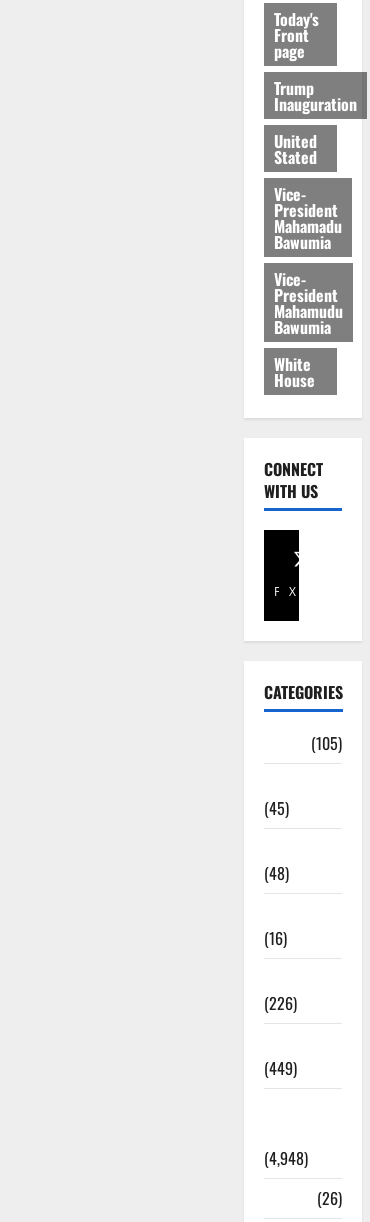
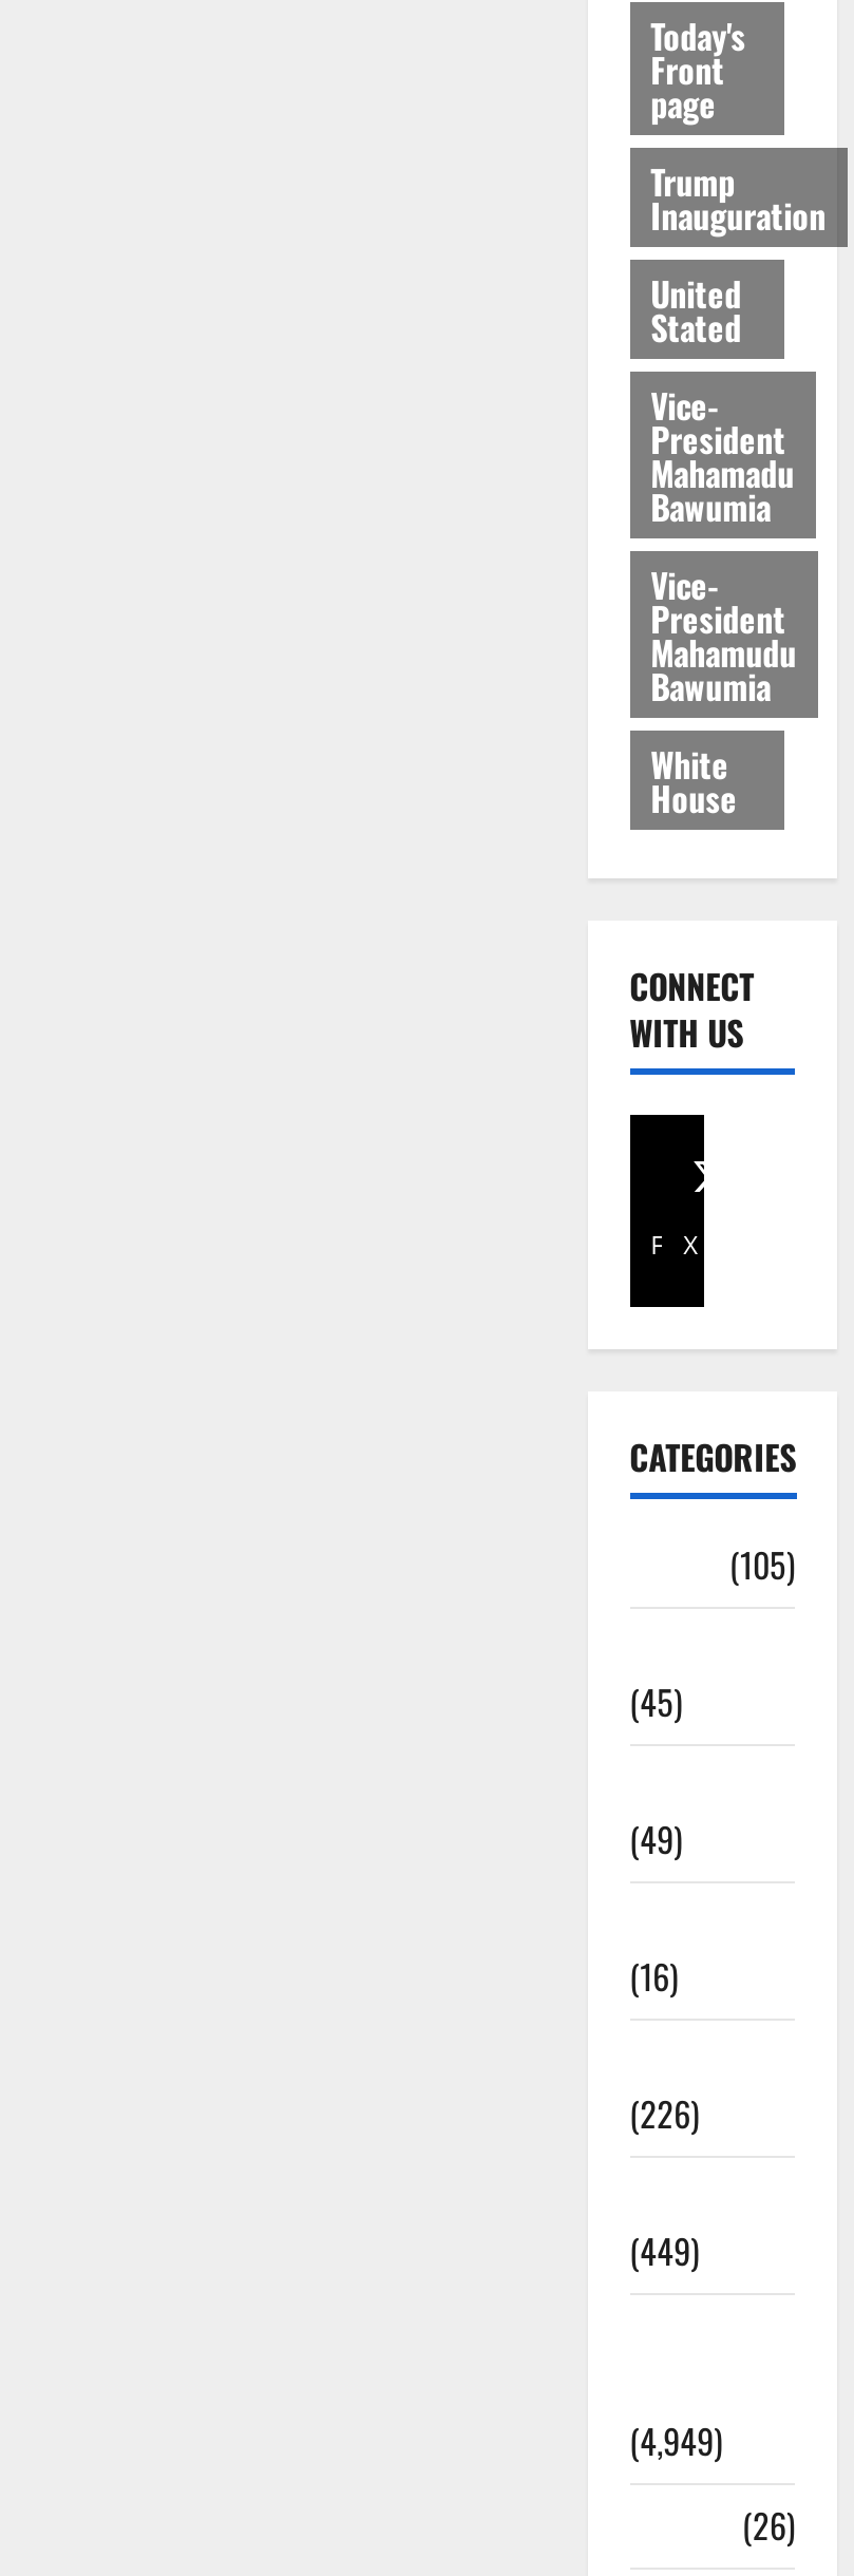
[264,861,289,885] (48) -> [629,1815,682,1866] (49)
[264,1146,308,1170] (4,948) -> [629,2417,722,2467] (4,949)

